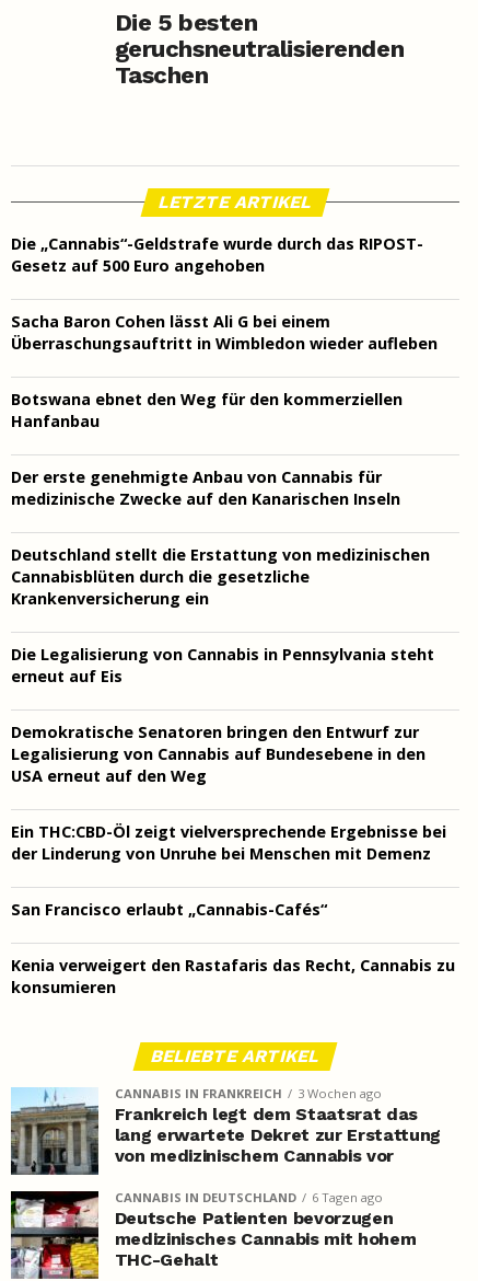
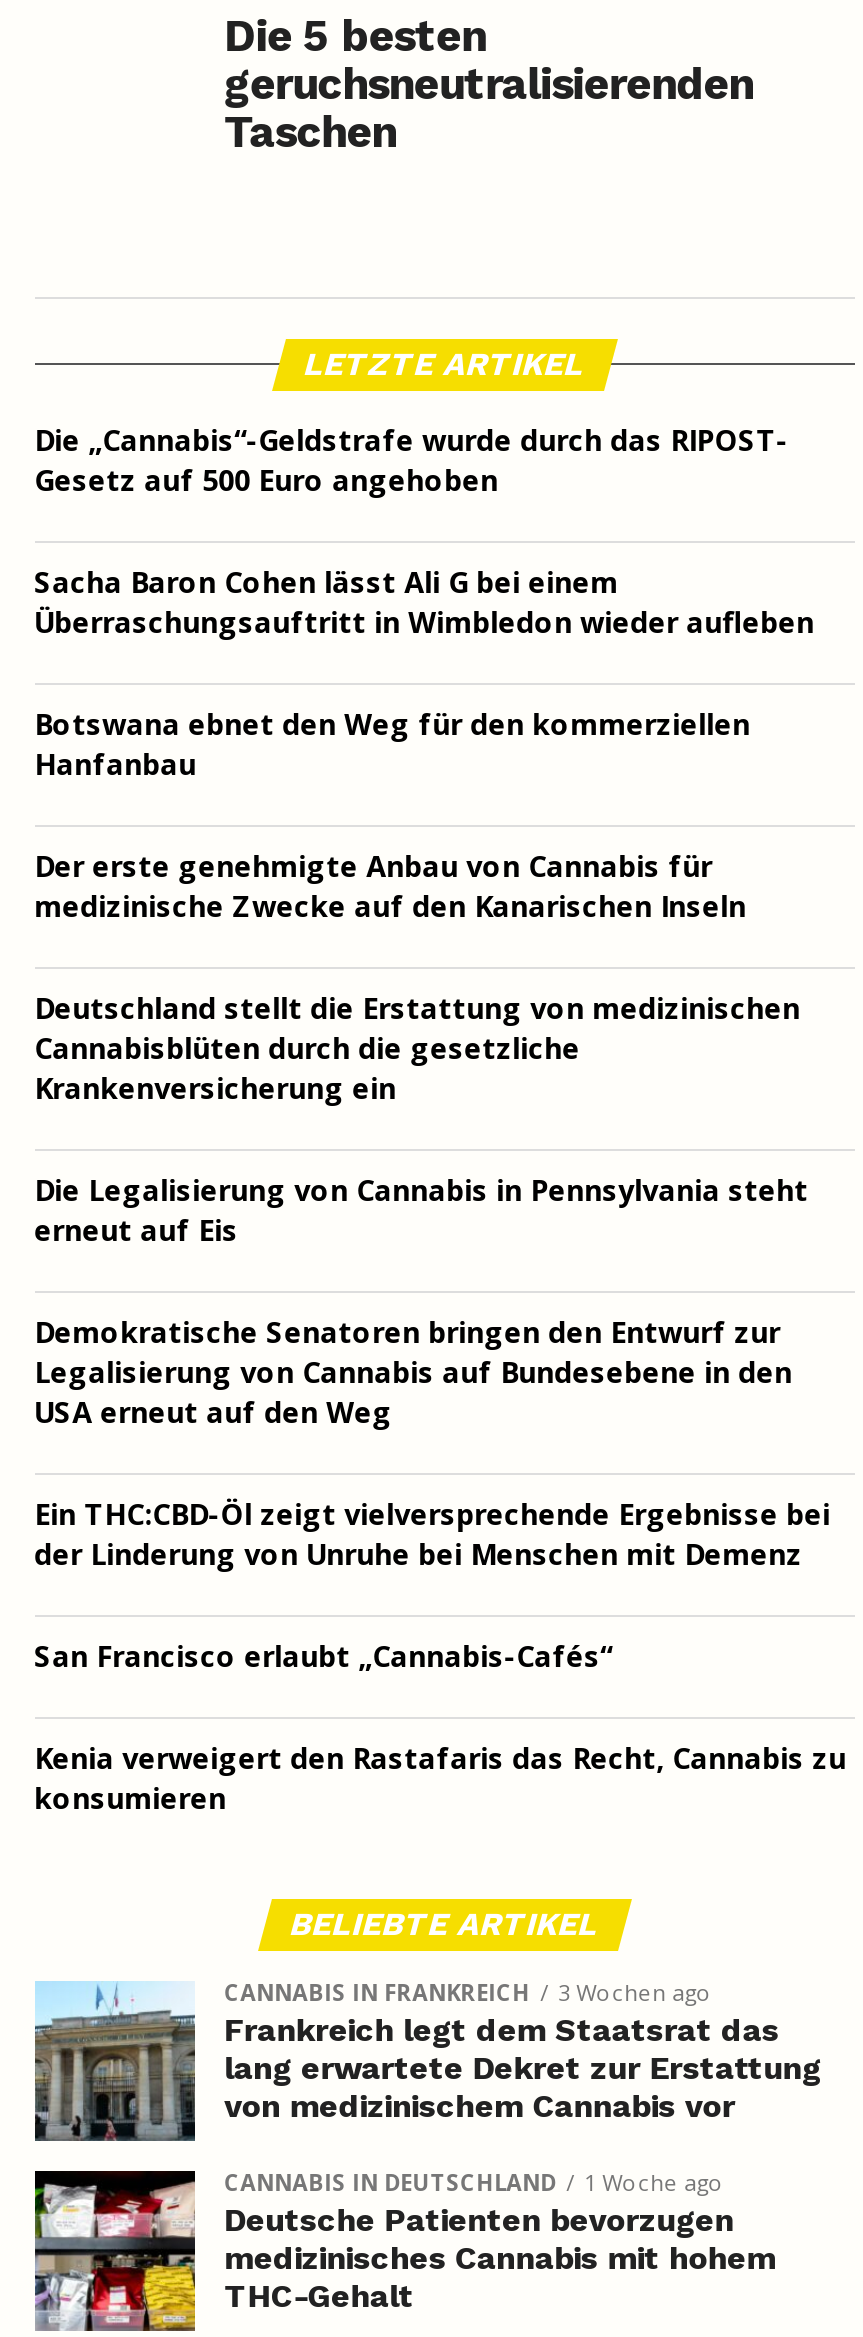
[115,1189,383,1205] CANNABIS IN DEUTSCHLAND 6 Tagen ago -> [224,2166,724,2196] CANNABIS IN DEUTSCHLAND 1 Woche ago

